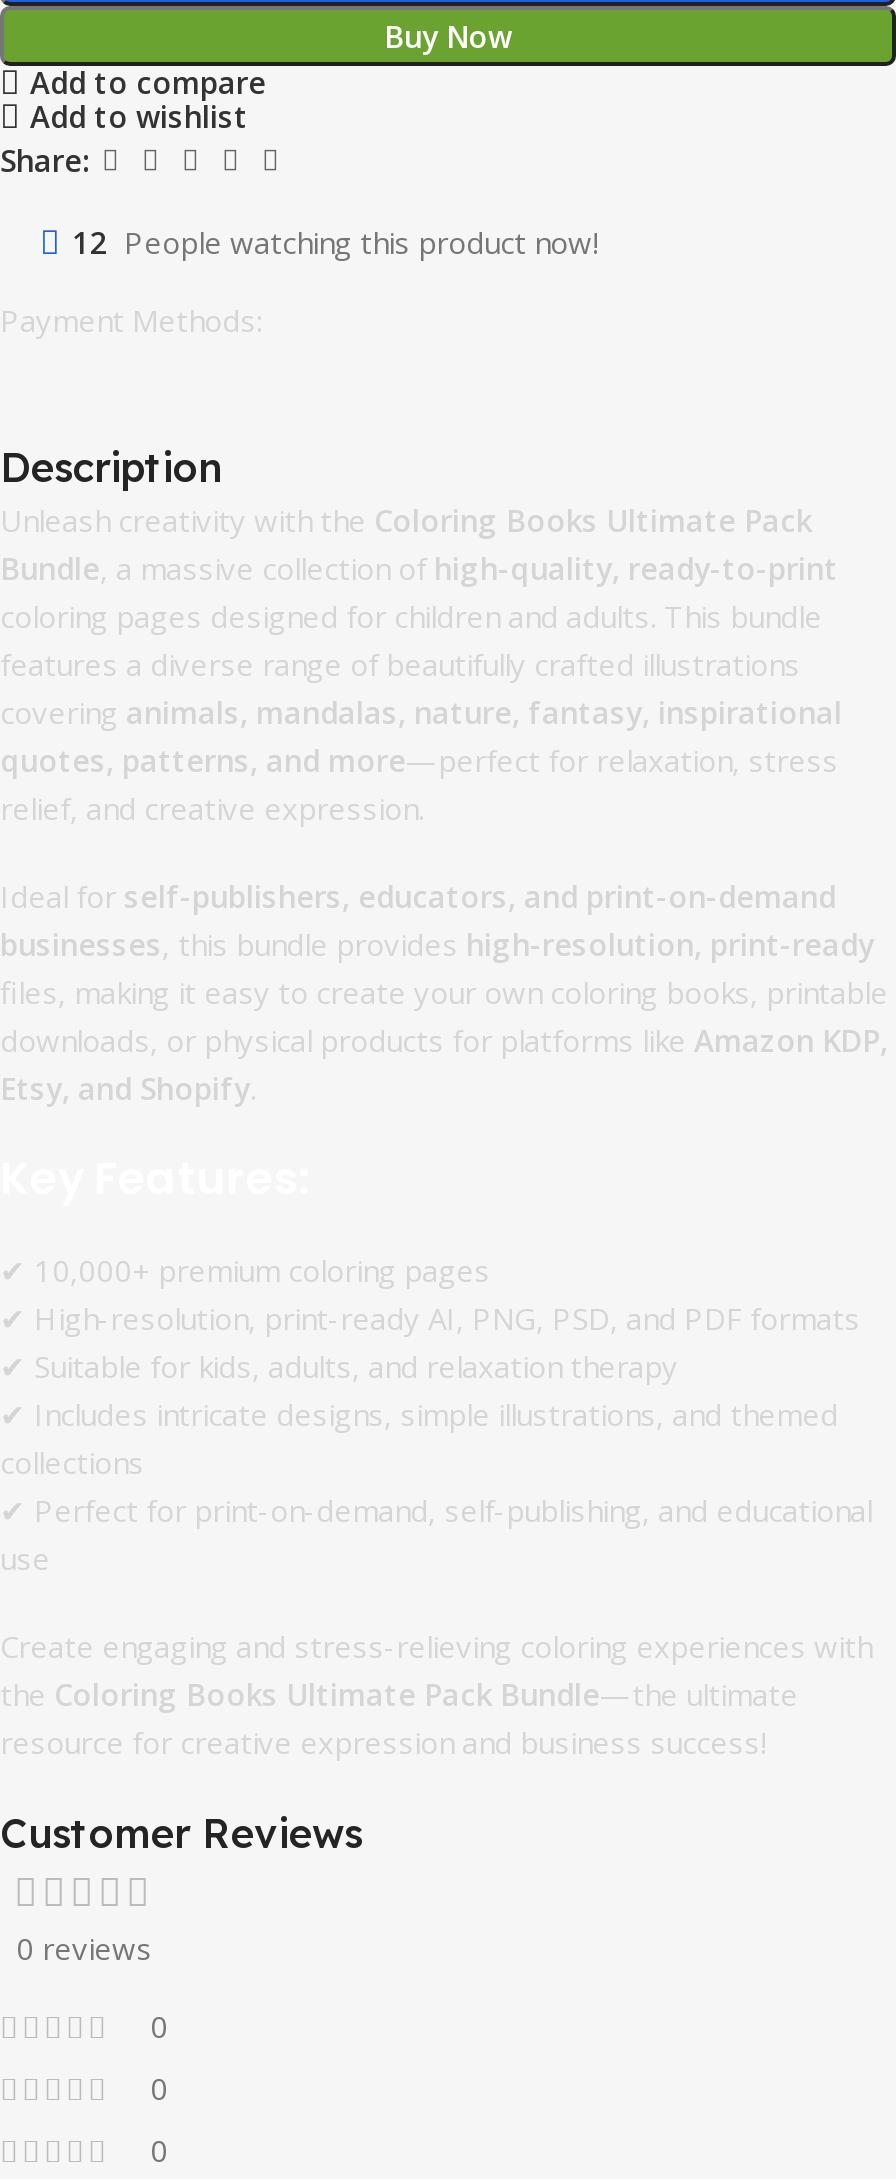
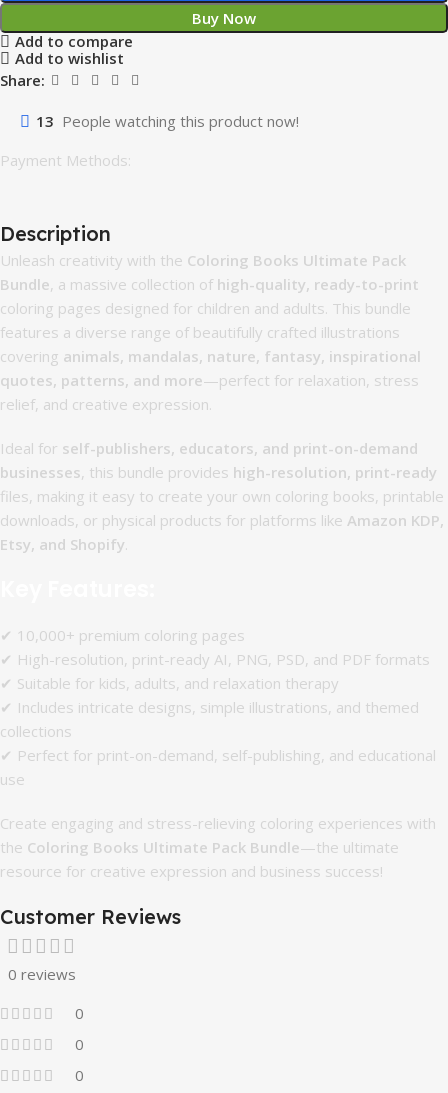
[72,222,598,262] 12 People watching this product now! -> [36,111,299,131] 13 People watching this product now!

